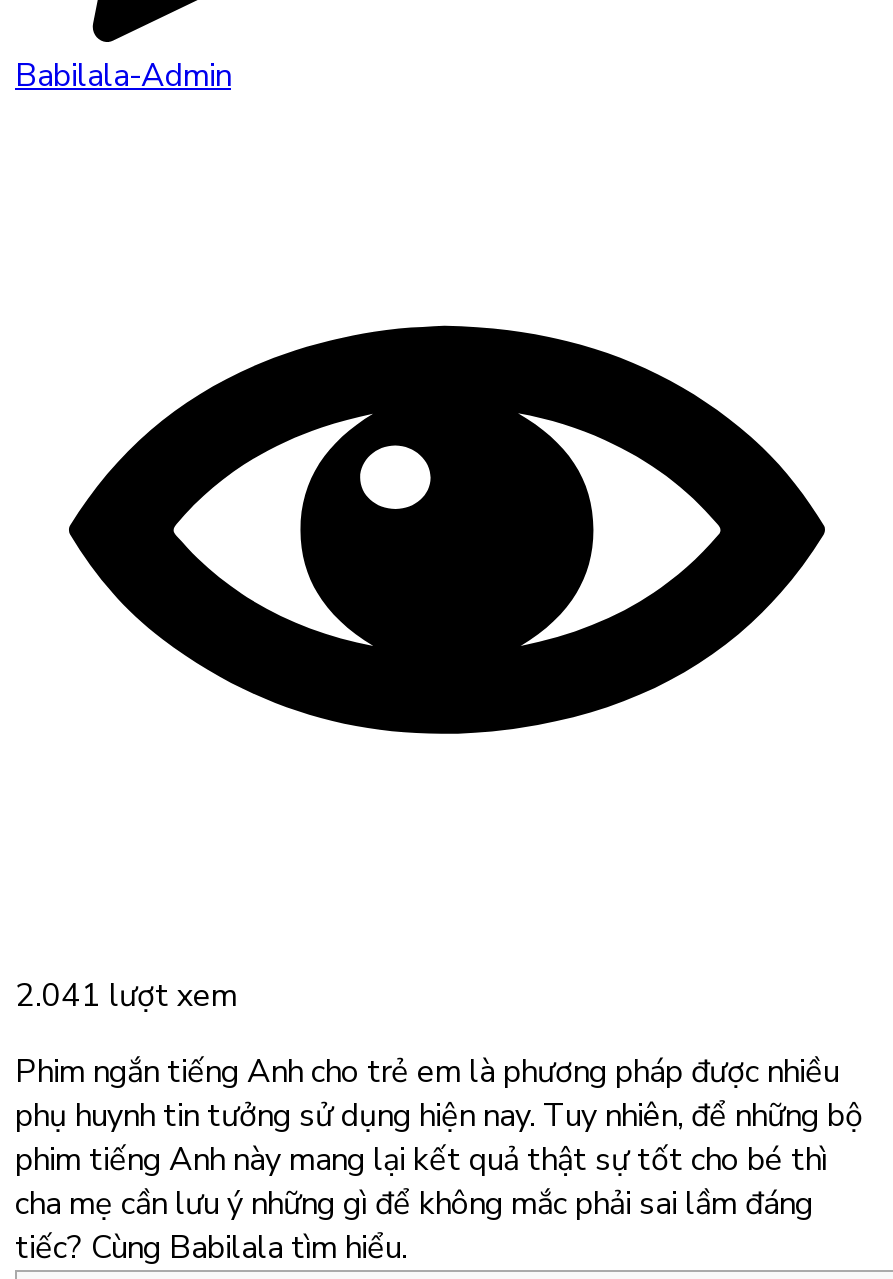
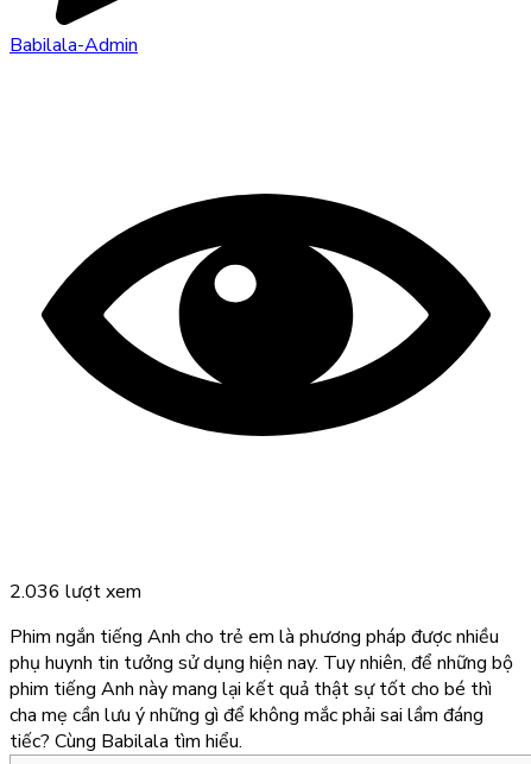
[15,974,237,1018] 2.041 lượt xem -> [10,579,141,605] 2.036 lượt xem

